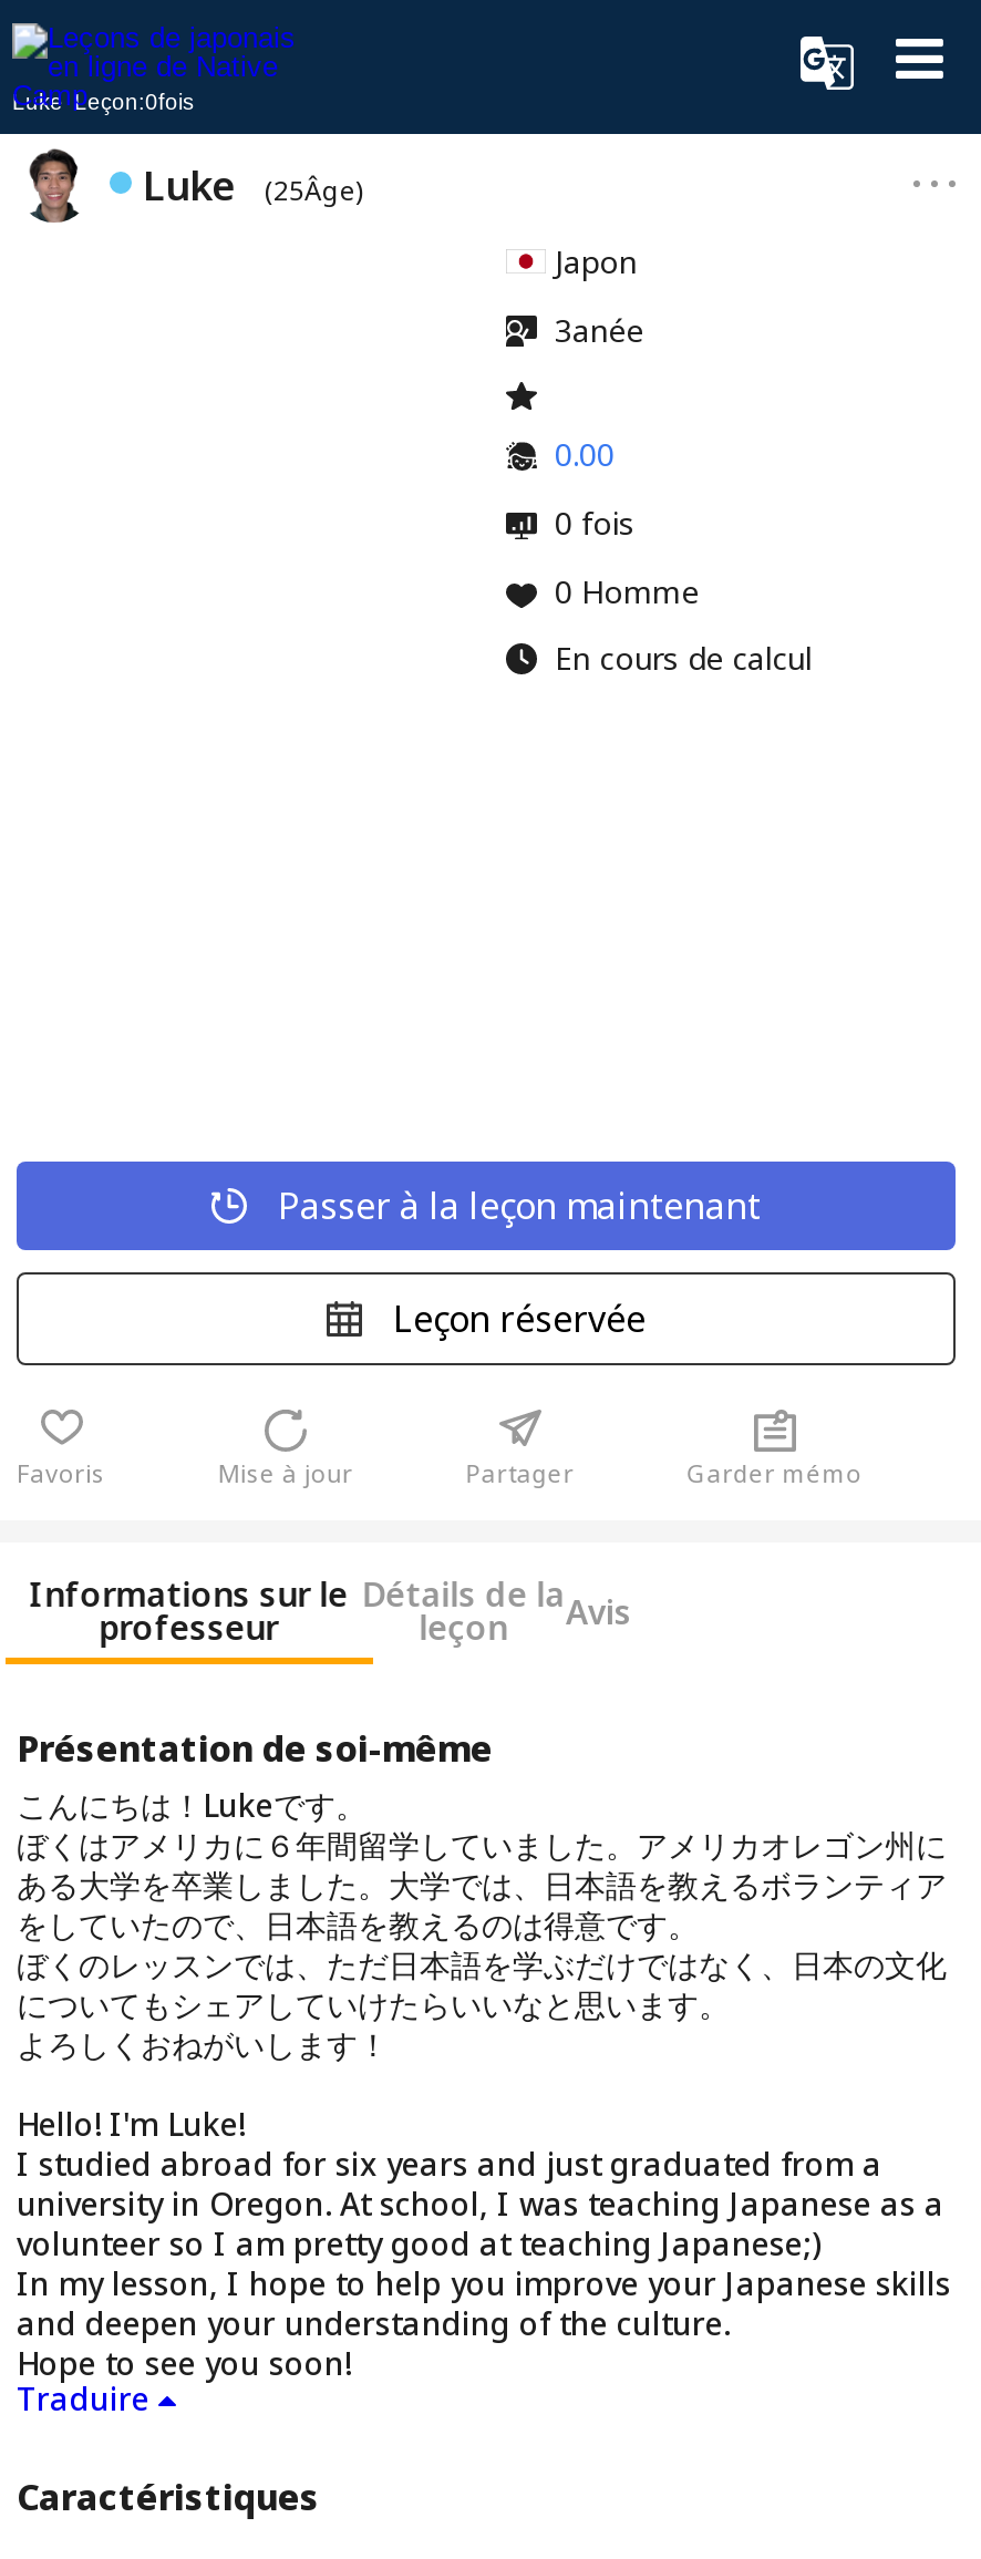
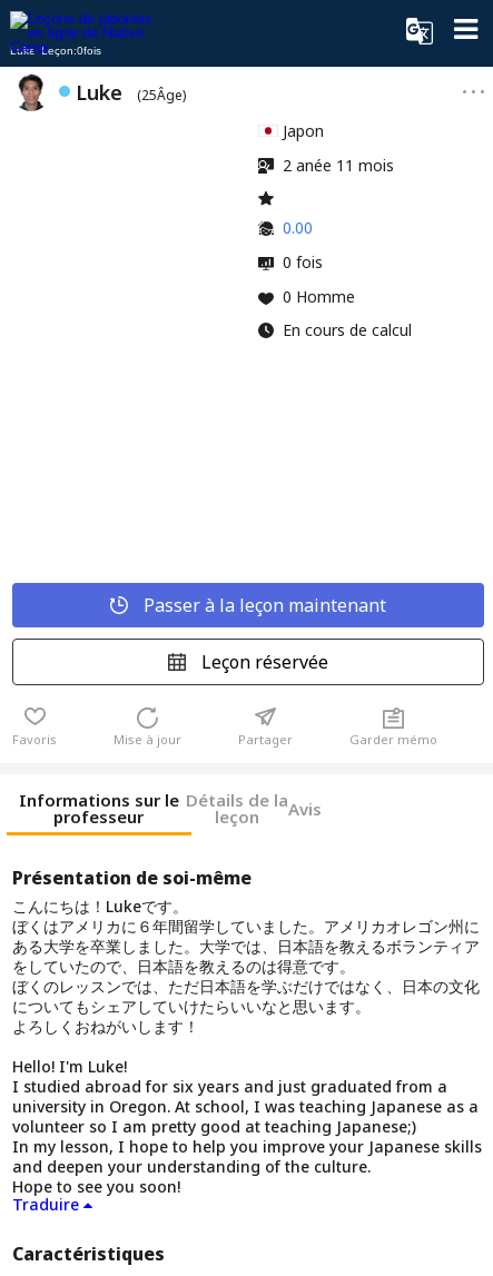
[555,309,643,351] 3anée -> [283,155,394,176] 2 anée 11 mois

